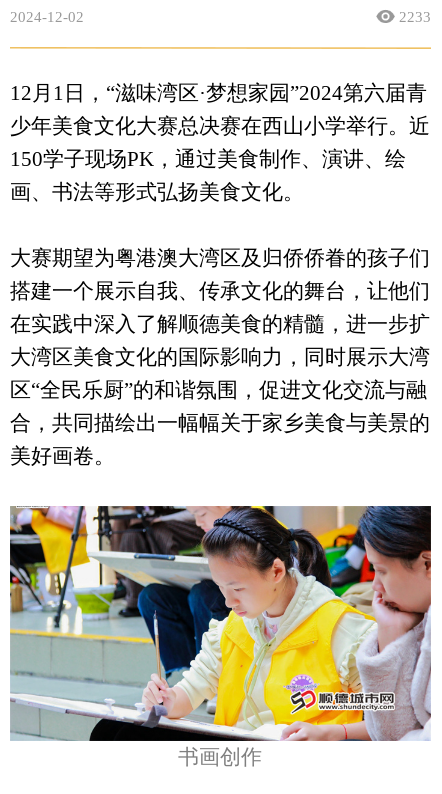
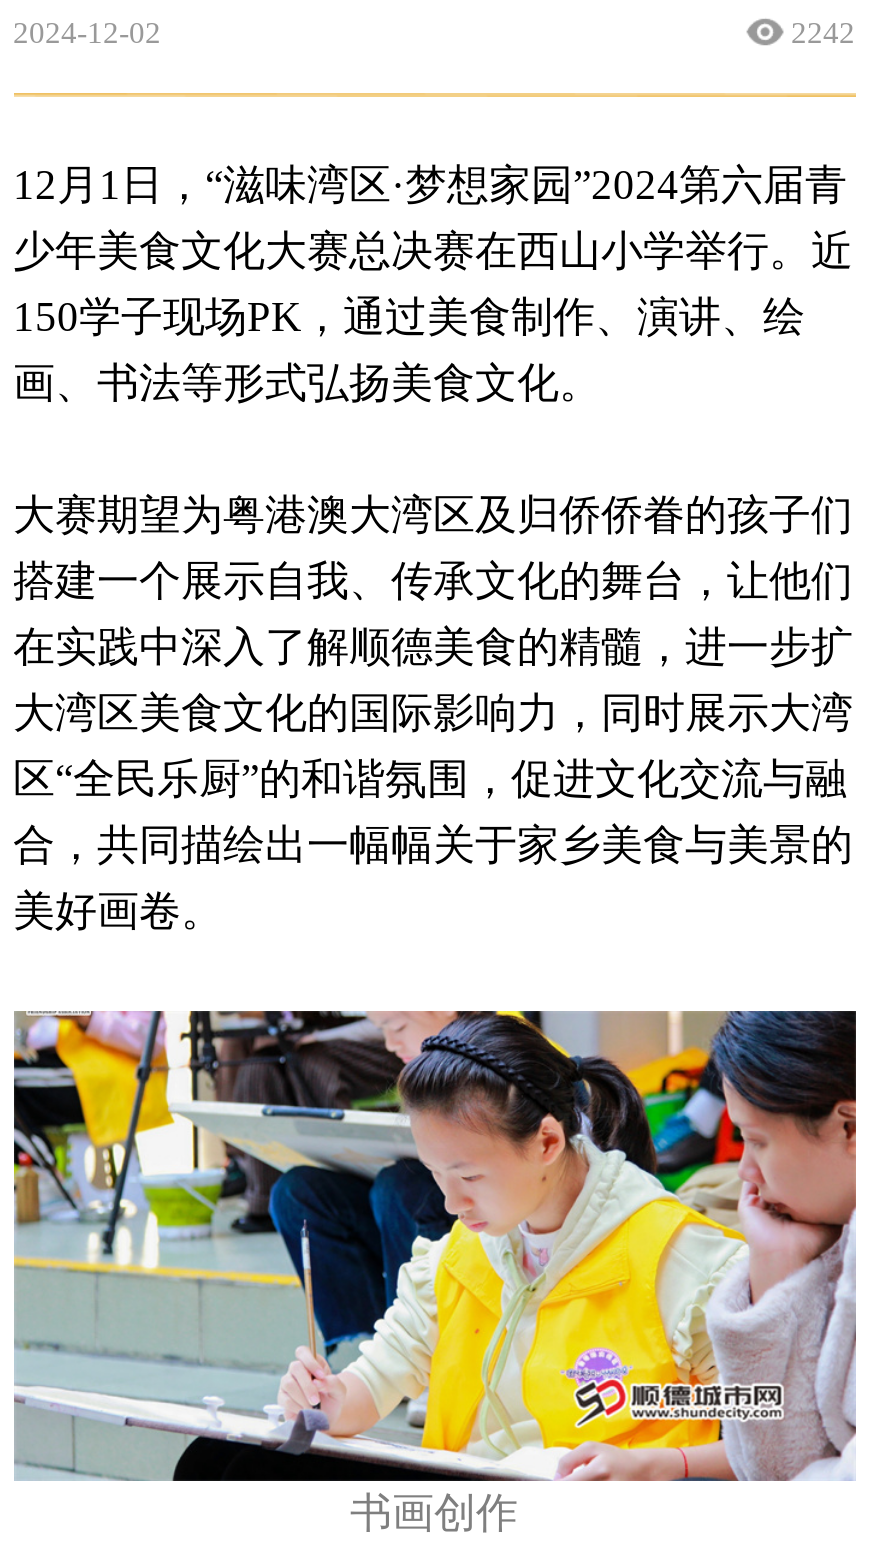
[398,8,430,25] 2233 -> [791,14,855,48] 2242

